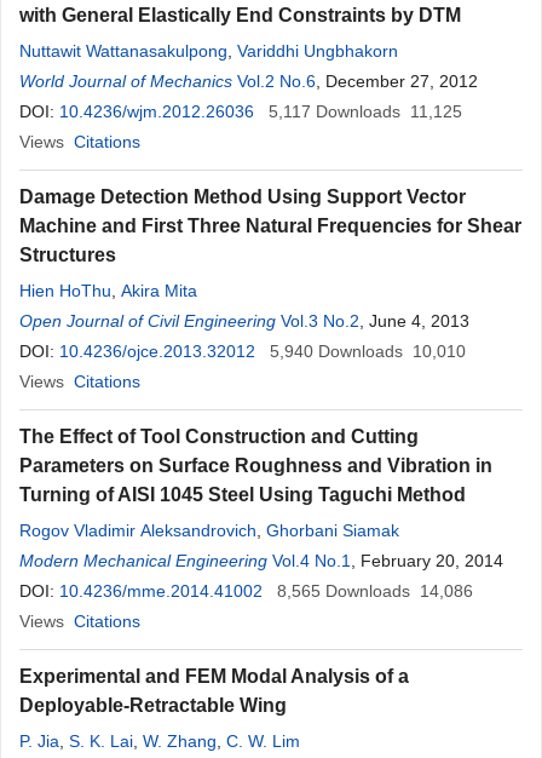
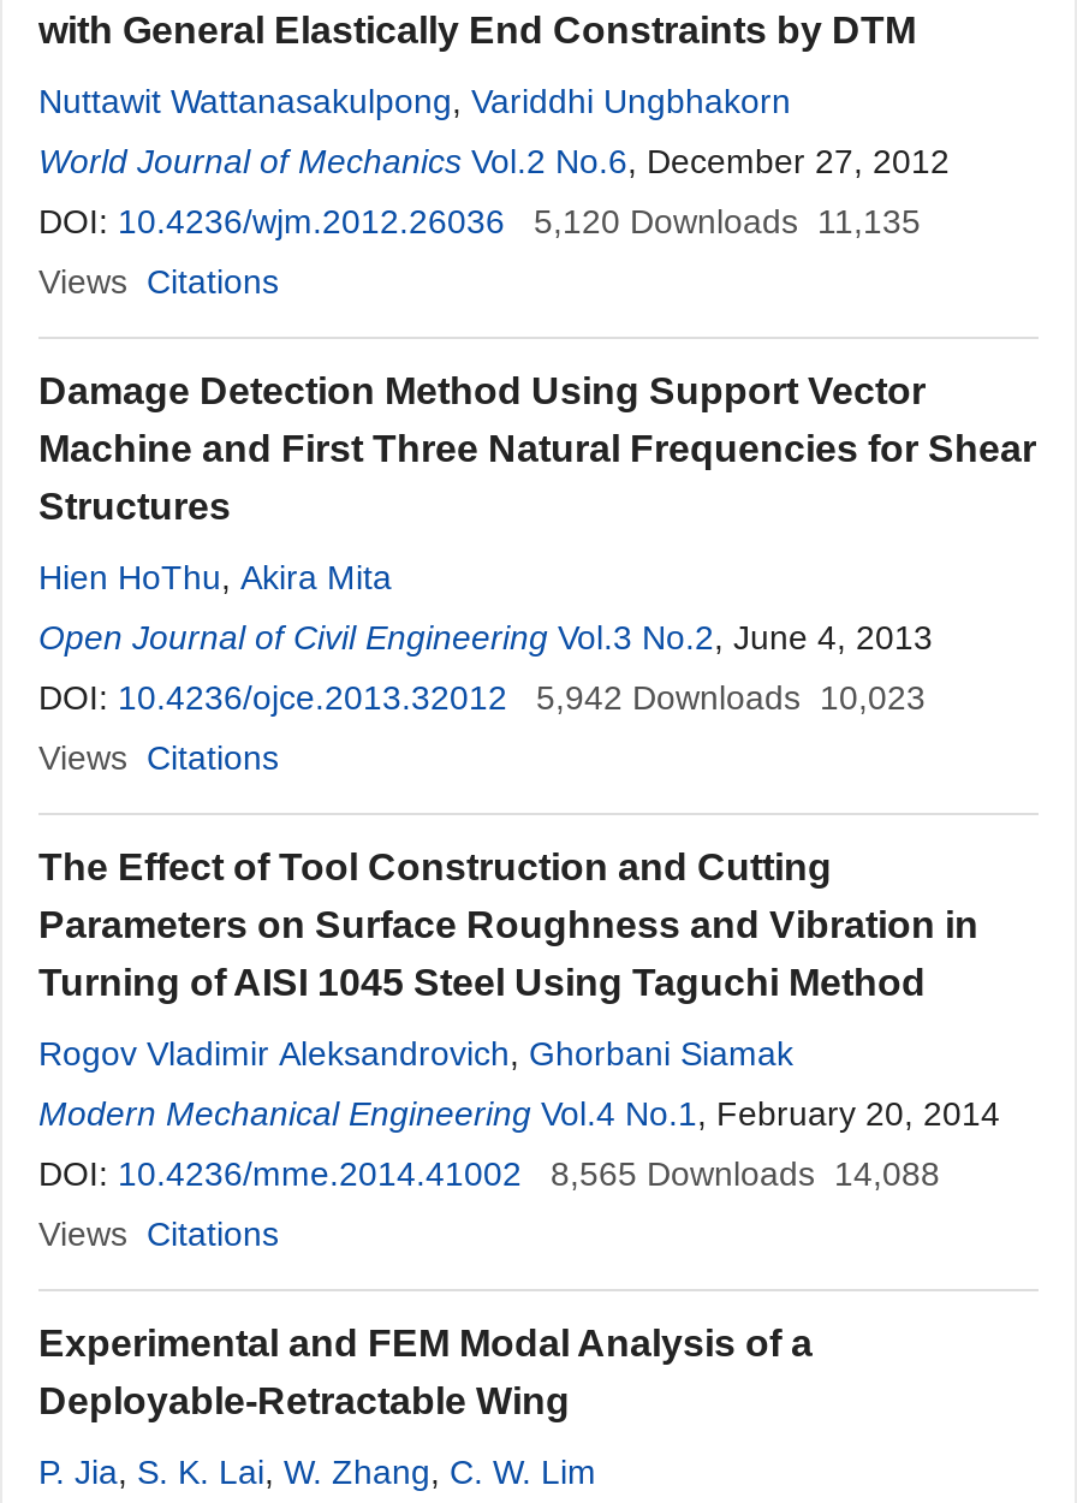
[19,102,462,121] DOI: 10.4236/wjm.2012.26036 5,117 Downloads 11,125 -> [38,202,921,240] DOI: 10.4236/wjm.2012.26036 5,120 Downloads 11,135
[19,341,466,361] DOI: 10.4236/ojce.2013.32012 5,940 Downloads 10,010 -> [38,678,926,717] DOI: 10.4236/ojce.2013.32012 5,942 Downloads 10,023
[19,581,473,601] DOI: 10.4236/mme.2014.41002 8,565 Downloads 14,086 -> [38,1154,940,1193] DOI: 10.4236/mme.2014.41002 8,565 Downloads 14,088

